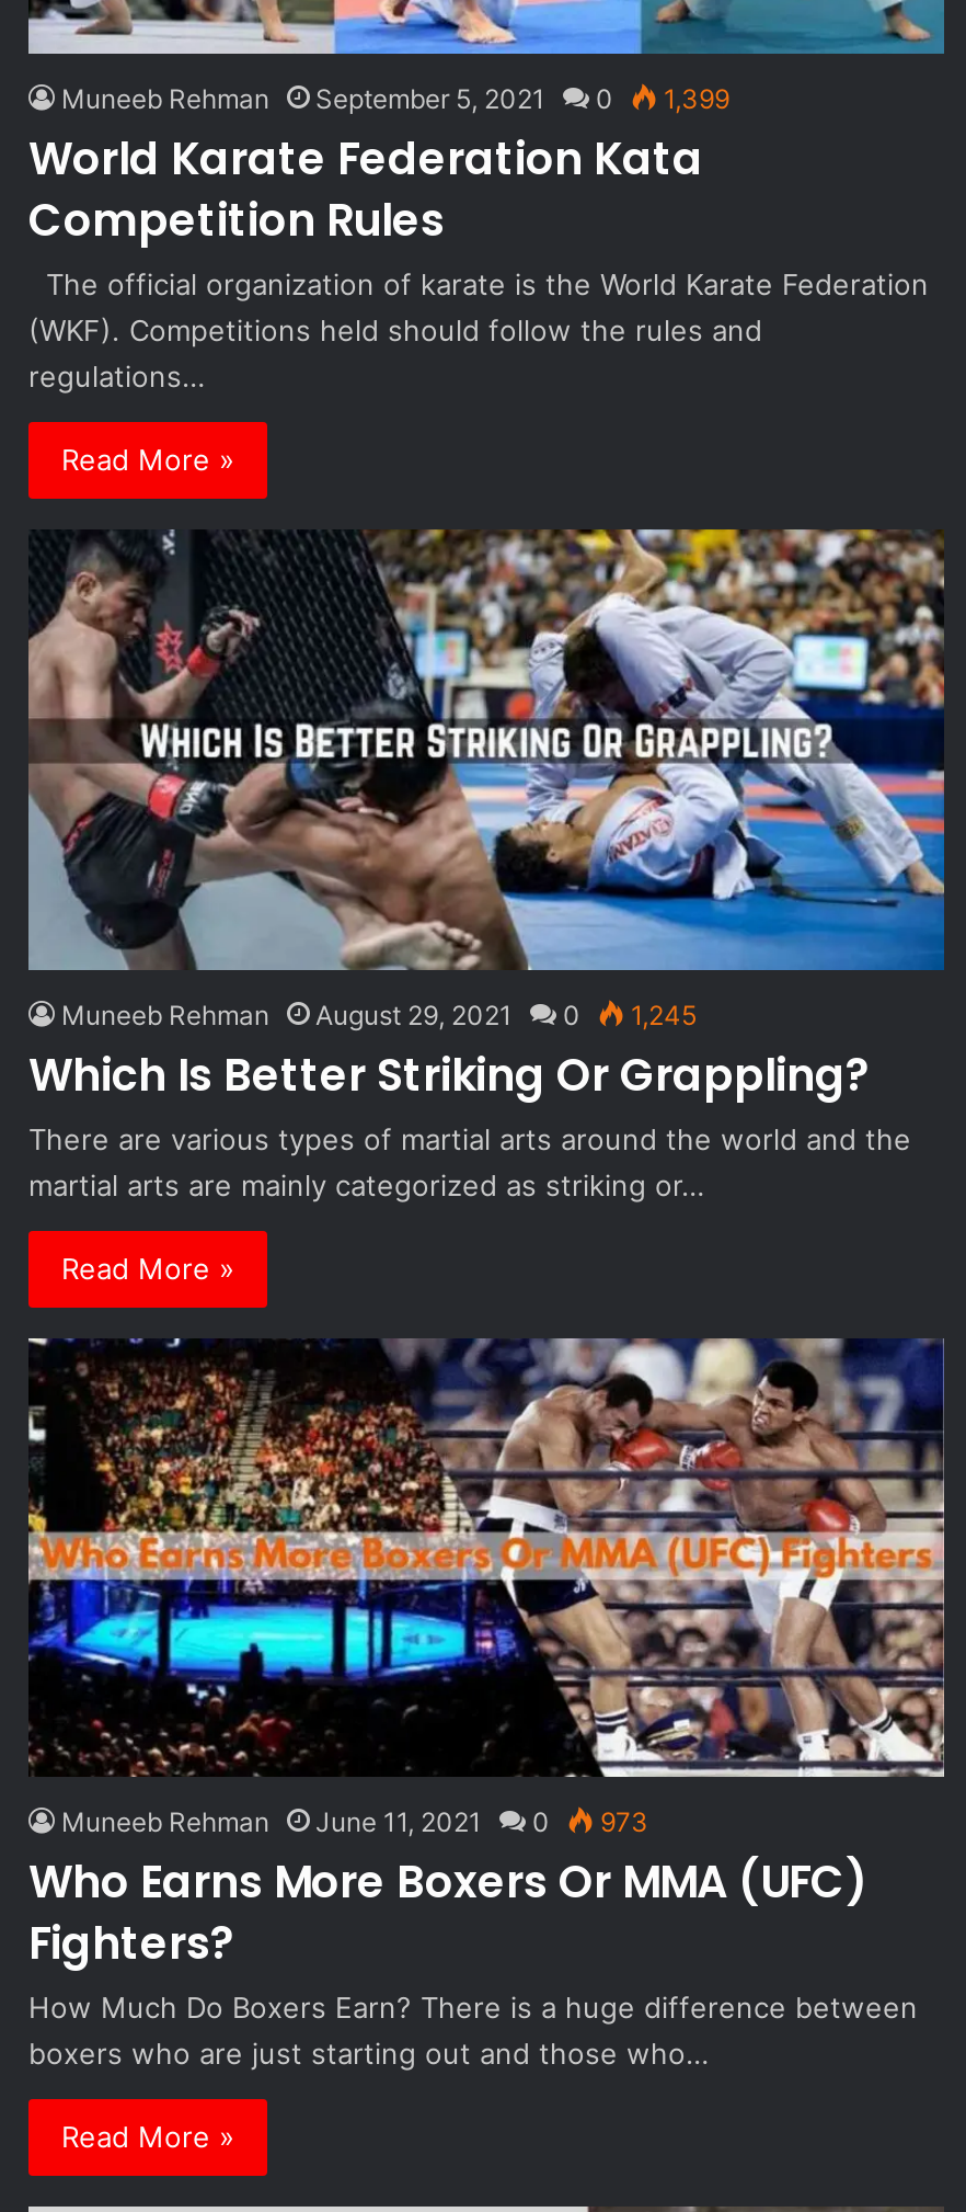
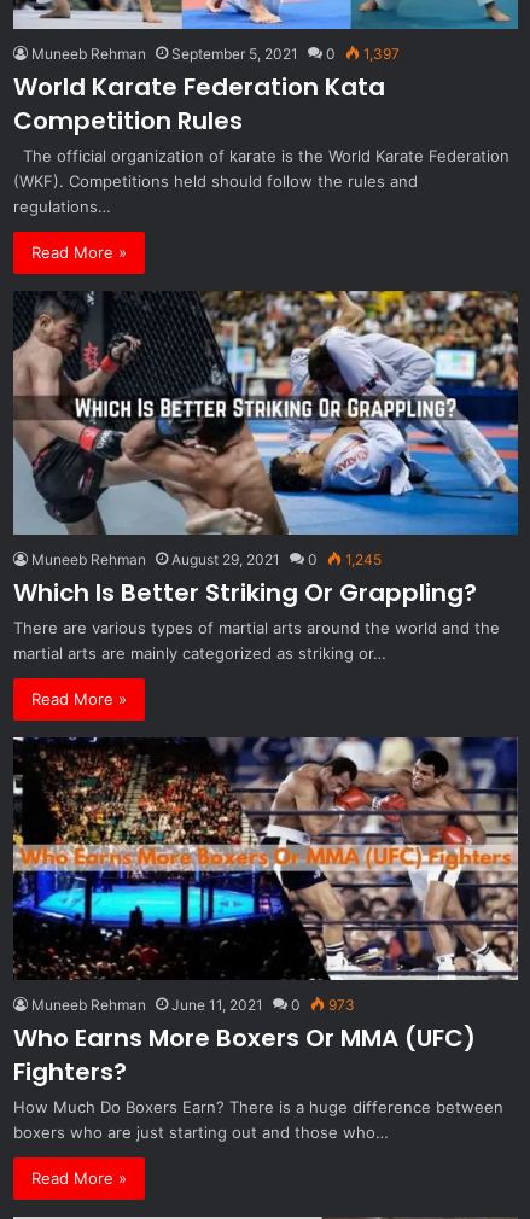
[61,82,729,114] Muneeb Rehman September 5, 2021 0 1,399 -> [31,45,400,63] Muneeb Rehman September 5, 2021 0 1,397

